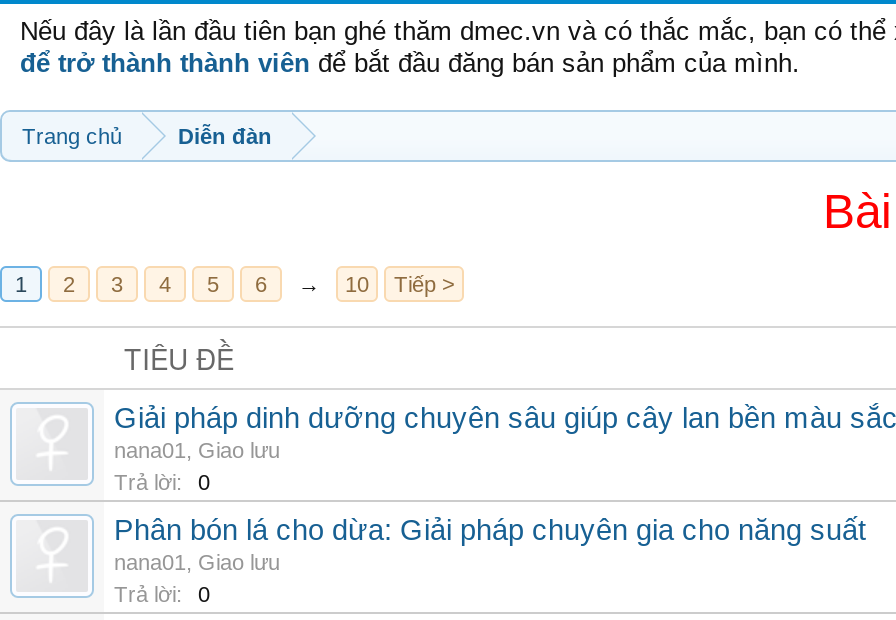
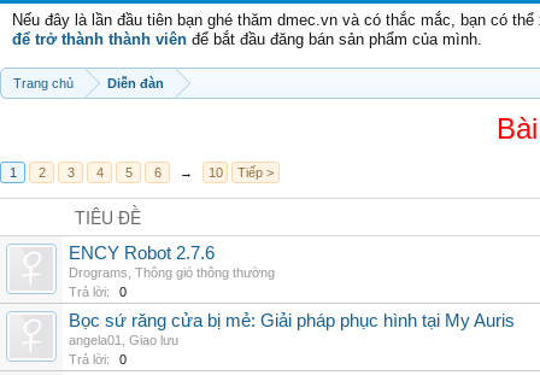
[114,402,896,462] Giải pháp dinh dưỡng chuyên sâu giúp cây lan bền màu sắc | nana01, Giao lưu -> [69,244,275,280] ENCY Robot 2.7.6 | Drograms, Thông gió thông thường
[114,514,866,574] Phân bón lá cho dừa: Giải pháp chuyên gia cho năng suất | nana01, Giao lưu -> [69,311,515,347] Bọc sứ răng cửa bị mẻ: Giải pháp phục hình tại My Auris | angela01, Giao lưu

